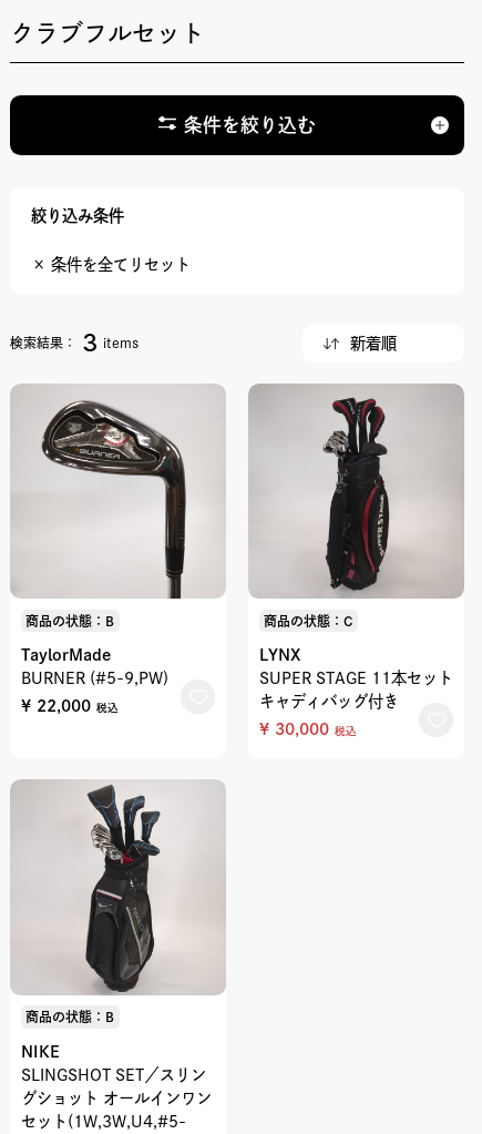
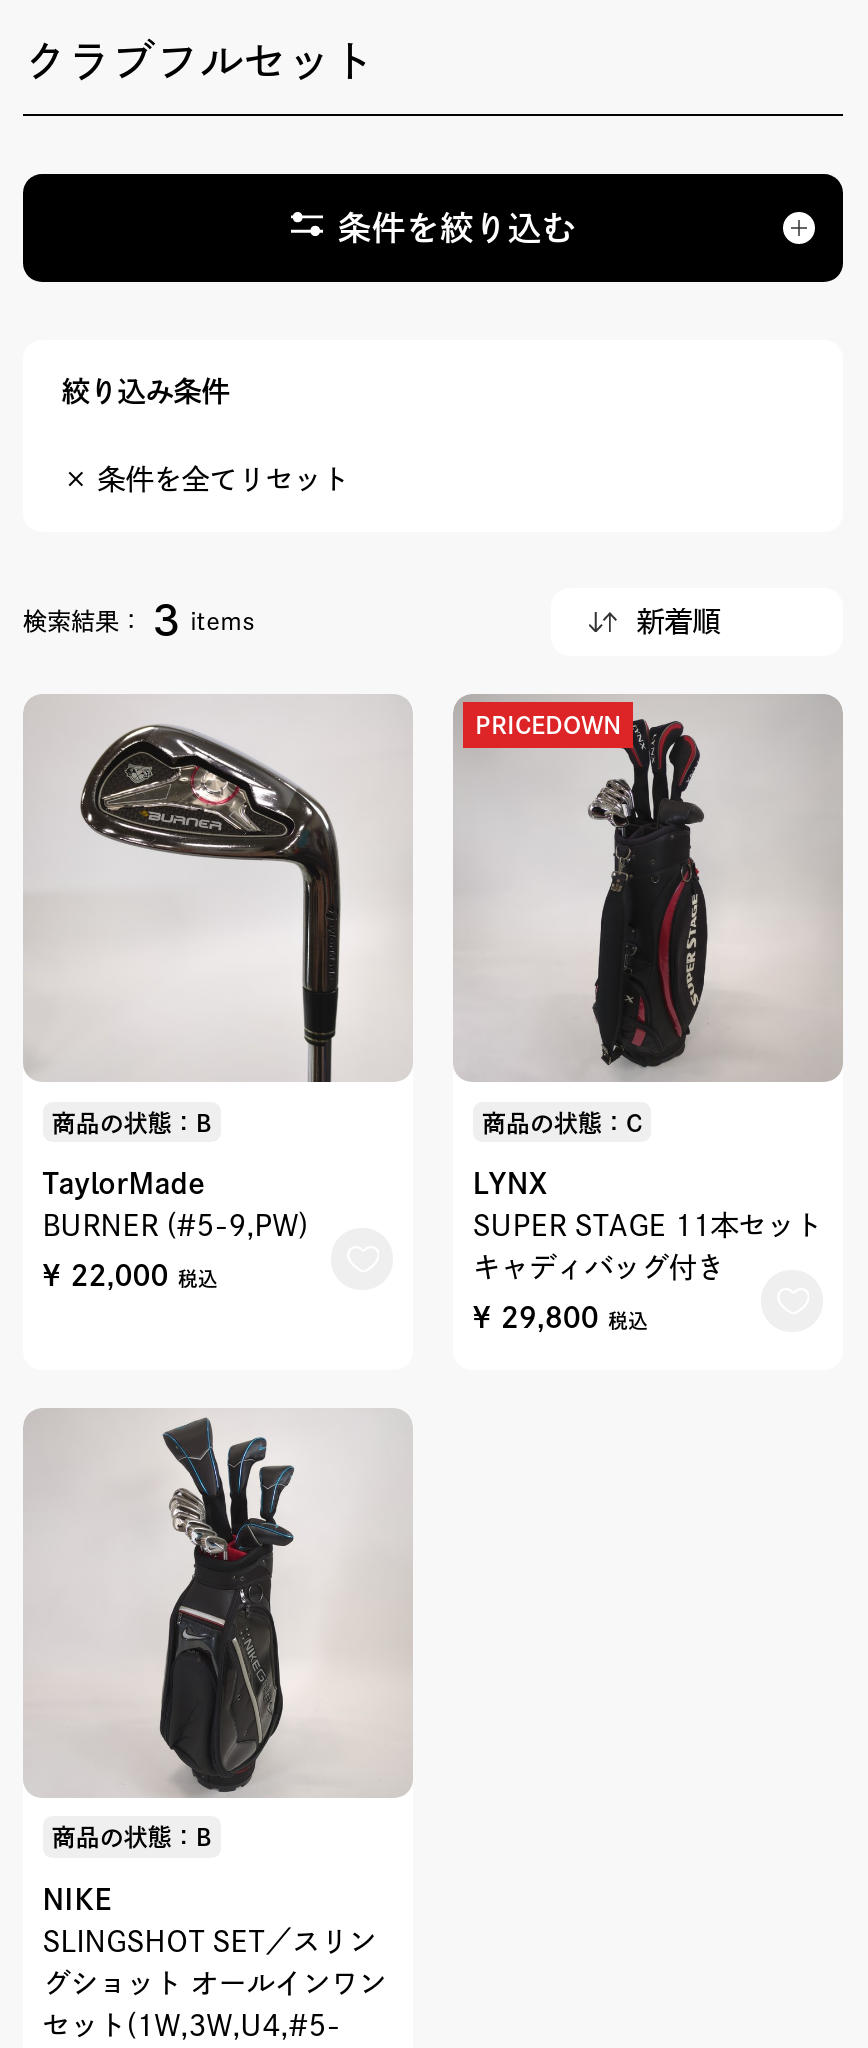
none -> [475,713,621,737] PRICEDOWN
[259,721,356,737] ¥ 30,000税込 -> [472,1302,648,1332] ¥ 29,800税込

